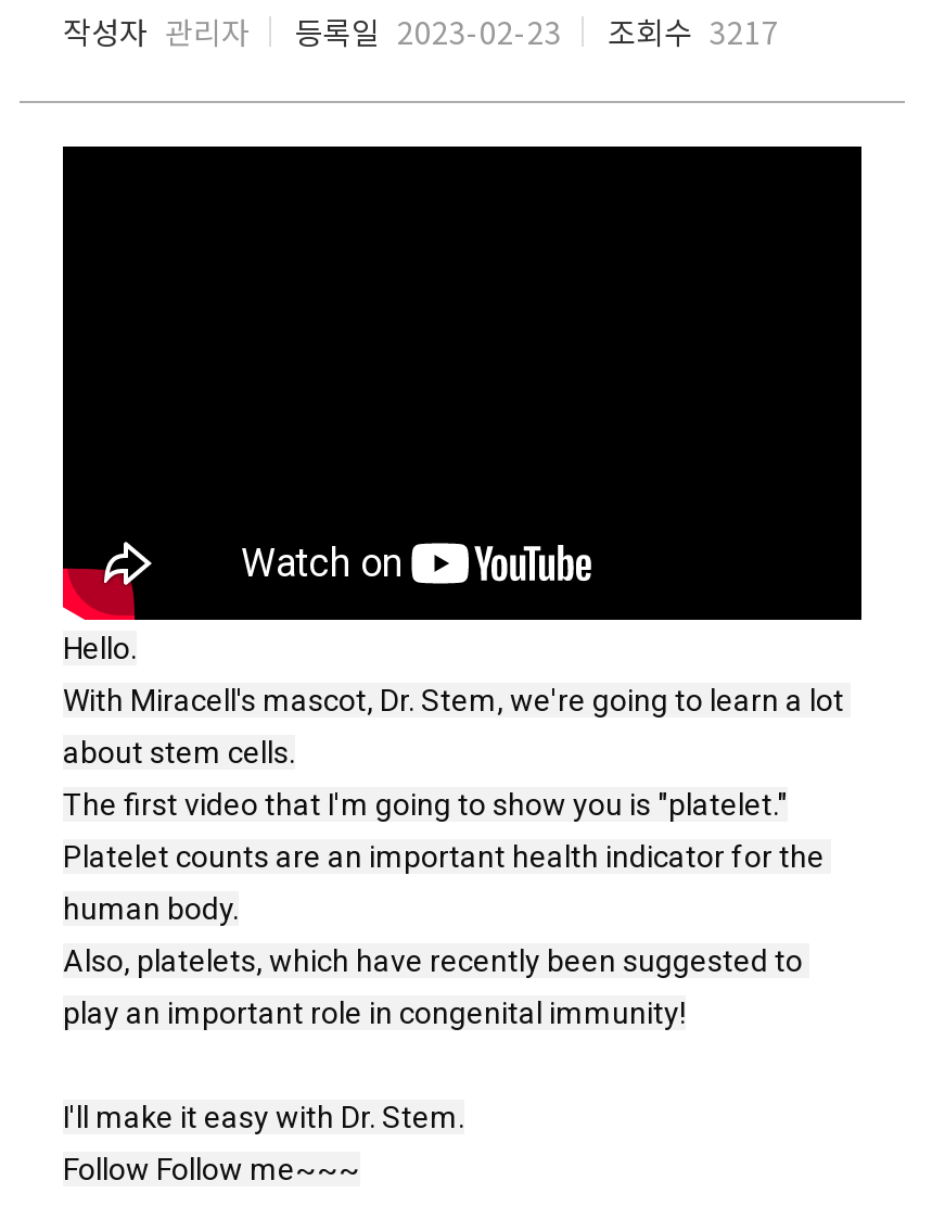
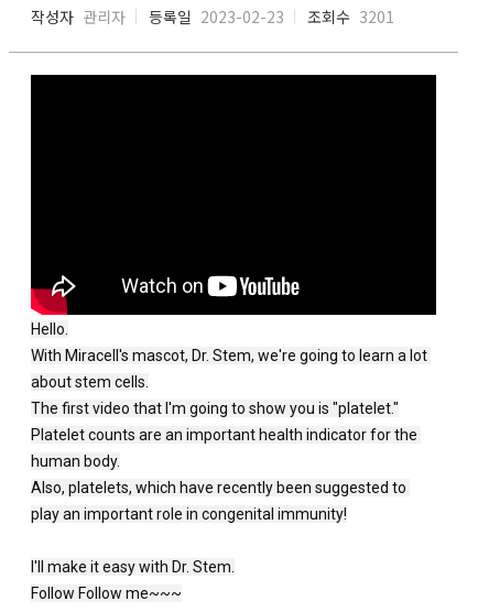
[63,10,779,53] 작성자 관리자 등록일 2023-02-23 조회수 3217 -> [31,6,394,28] 작성자 관리자 등록일 2023-02-23 조회수 3201

